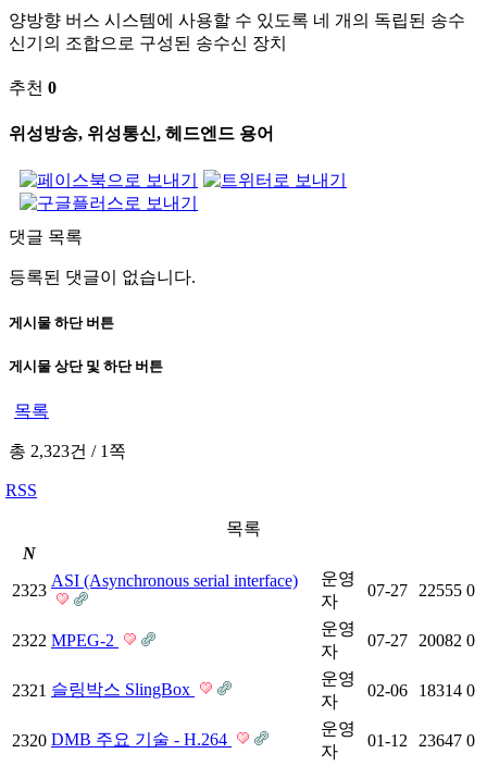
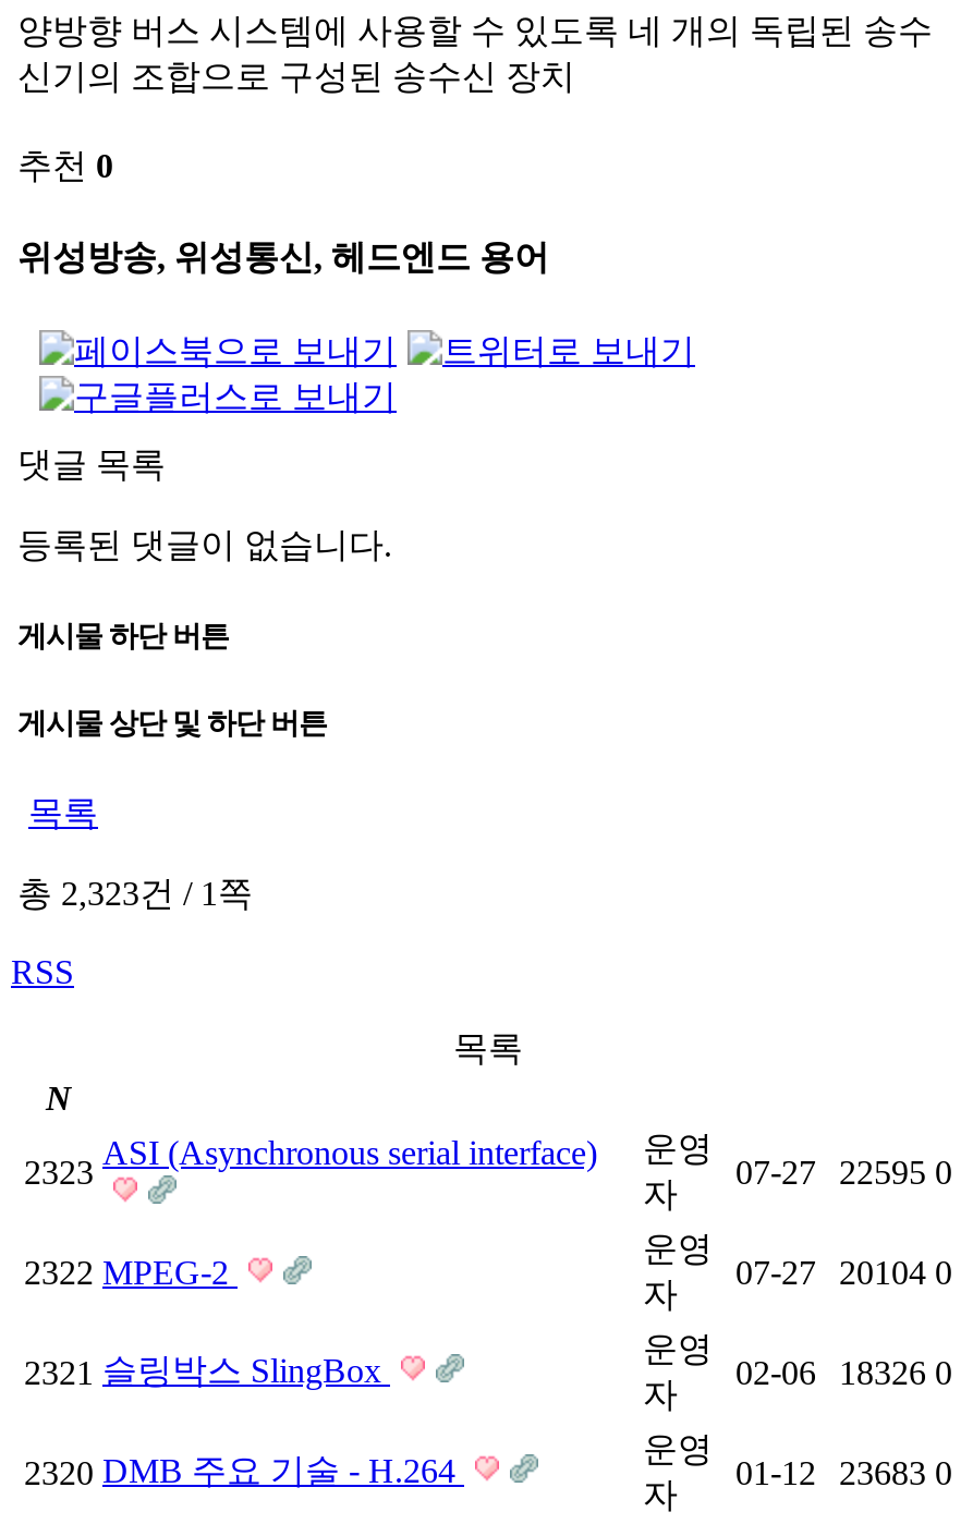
[367,581,475,600] 07-27 22555 0 -> [735,1154,952,1191] 07-27 22595 0
[367,631,475,650] 07-27 20082 0 -> [735,1254,952,1291] 07-27 20104 0
[367,681,475,700] 02-06 18314 0 -> [735,1354,952,1392] 02-06 18326 0
[367,731,475,750] 01-12 23647 0 -> [735,1455,952,1492] 01-12 23683 0

